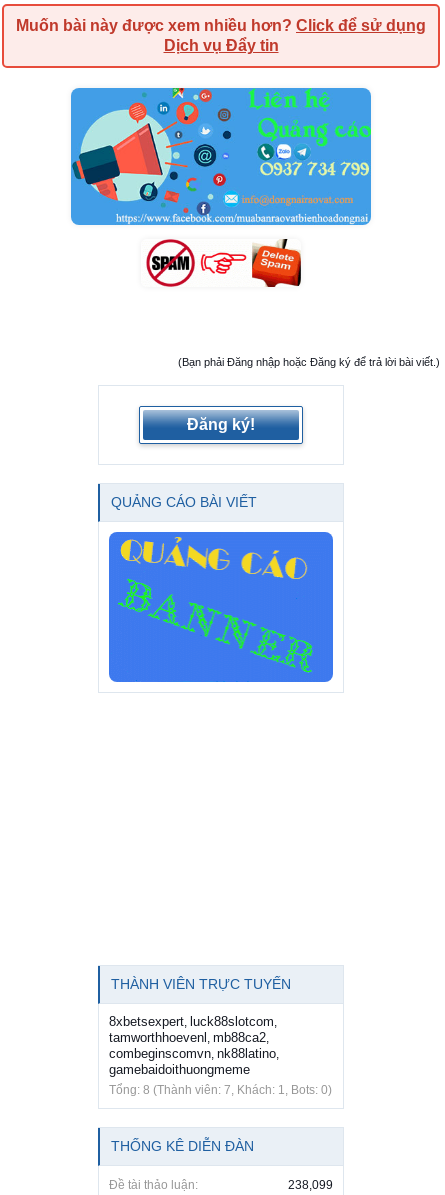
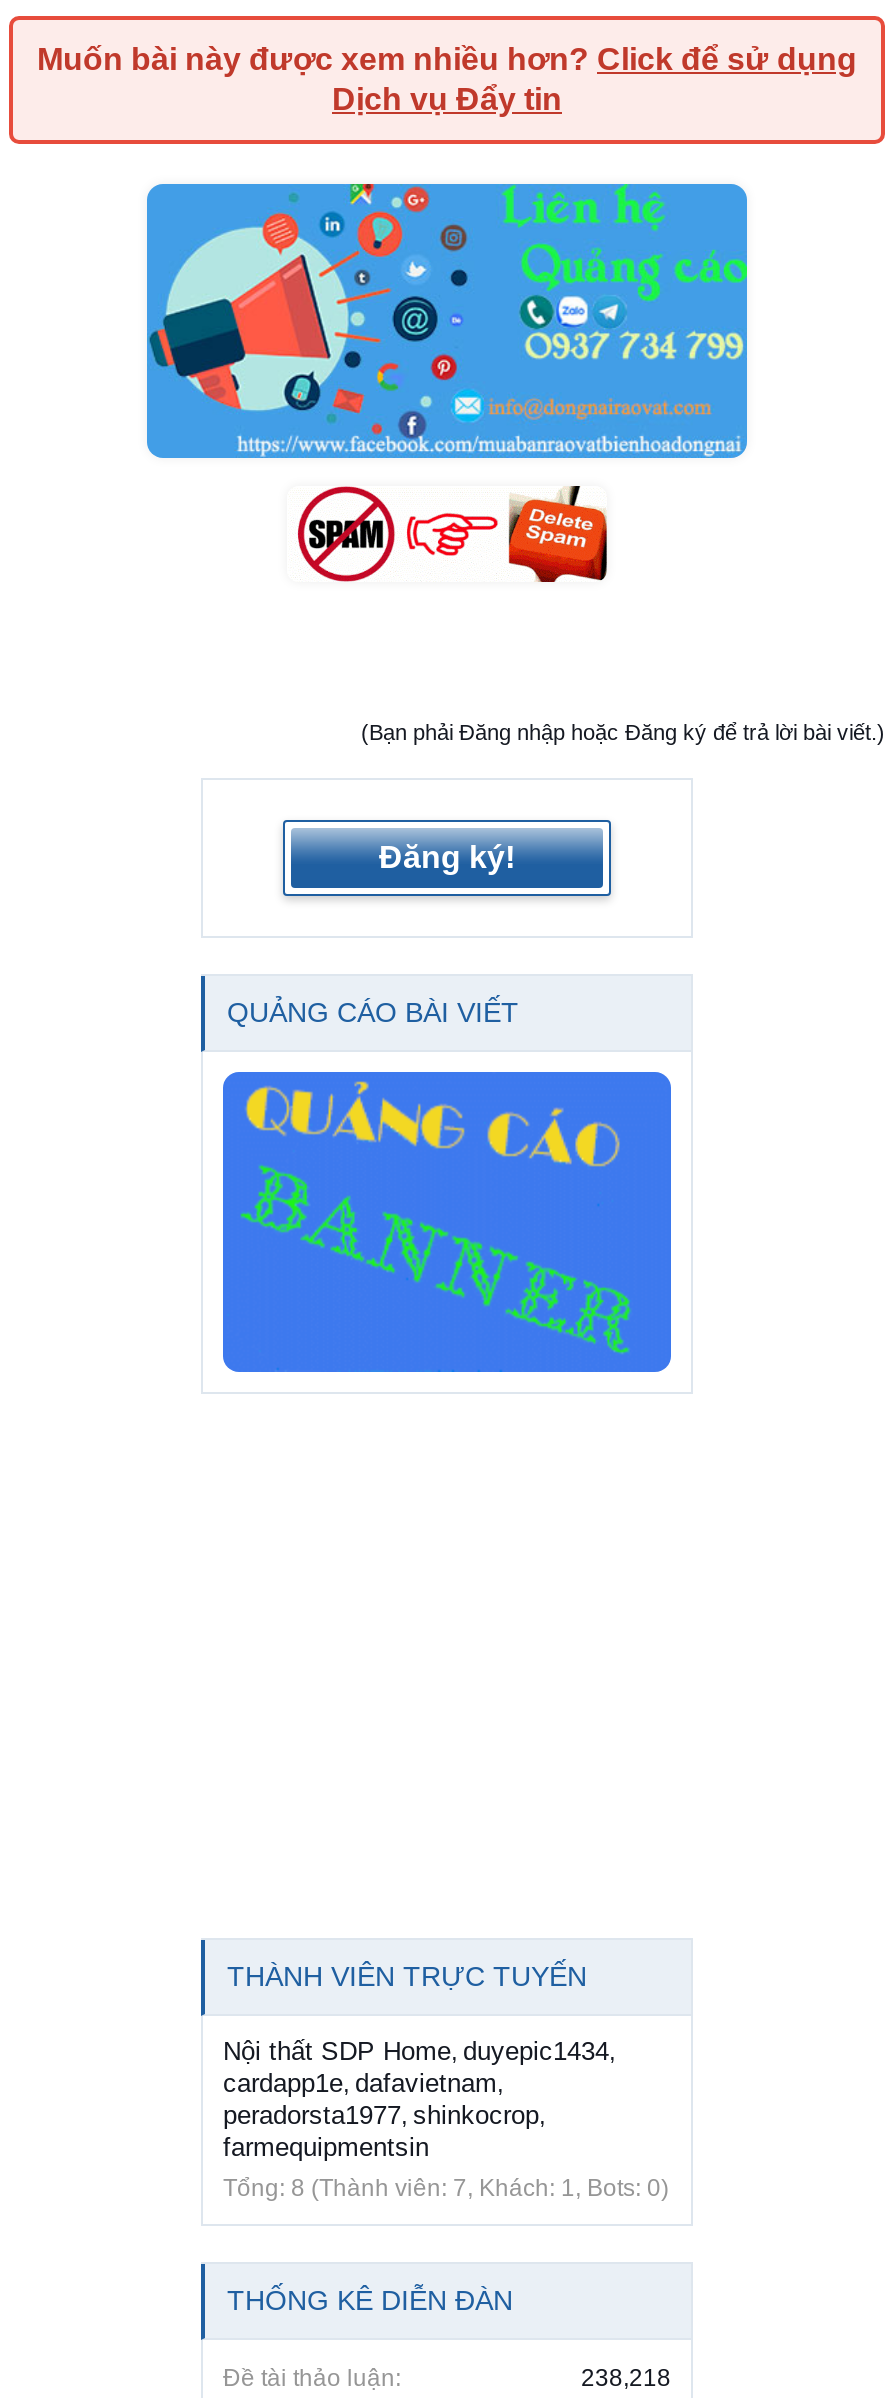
[109,1014,279,1077] 8xbetsexpert, luck88slotcom, | tamworthhoevenl, mb88ca2, | combeginscomvn, nk88latino, | gamebaidoithuongmeme -> [223,2035,615,2161] Nội thất SDP Home, duyepic1434, | cardapp1e, dafavietnam, | peradorsta1977, shinkocrop, | farmequipmentsin
[288,1178,333,1192] 238,099 -> [581,2363,671,2391] 238,218

